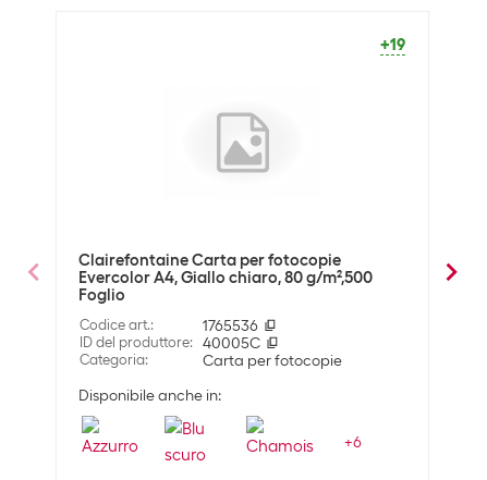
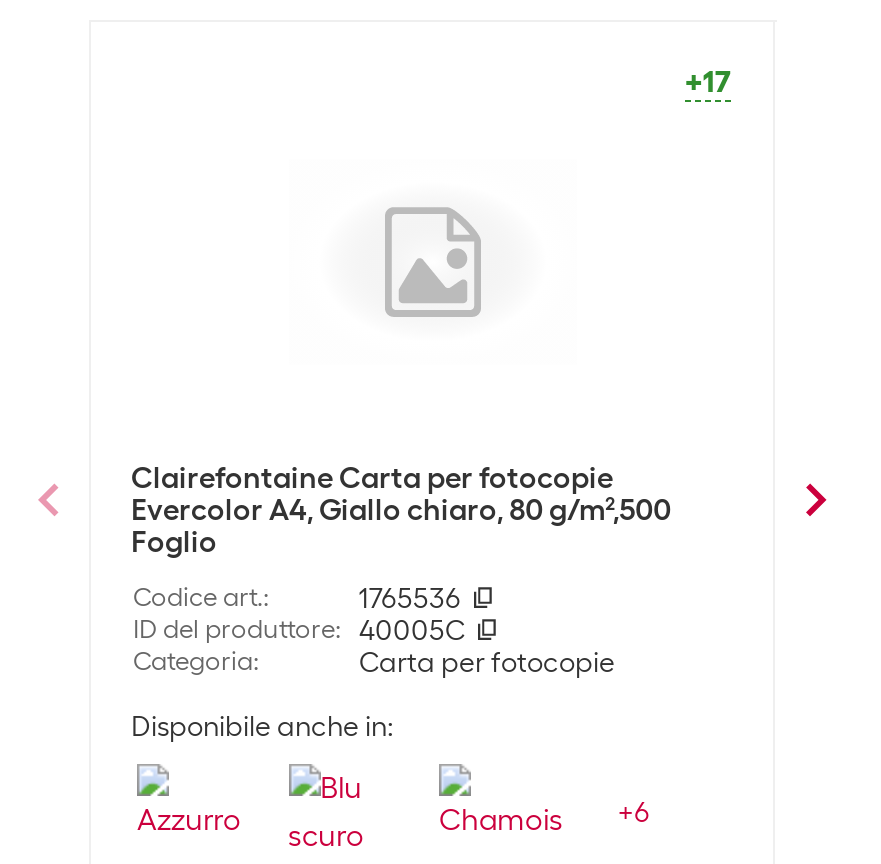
[380,34,405,54] +19 -> [685,63,731,99] +17

